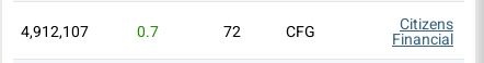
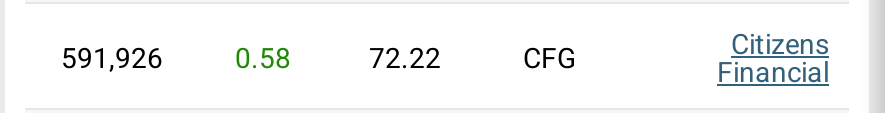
[21,21,89,44] 4,912,107 -> [61,38,163,80] 591,926
[137,21,159,44] 0.7 -> [235,38,291,80] 0.58
[223,21,241,44] 72 -> [369,38,441,80] 72.22

